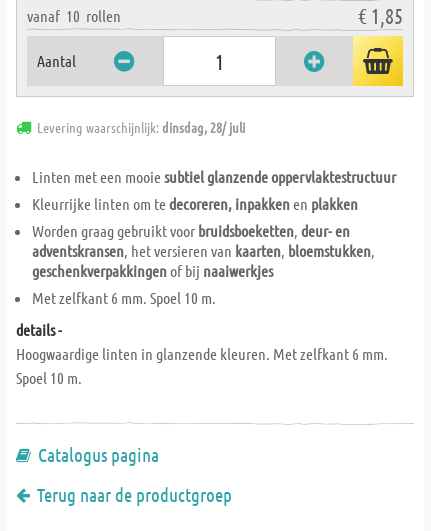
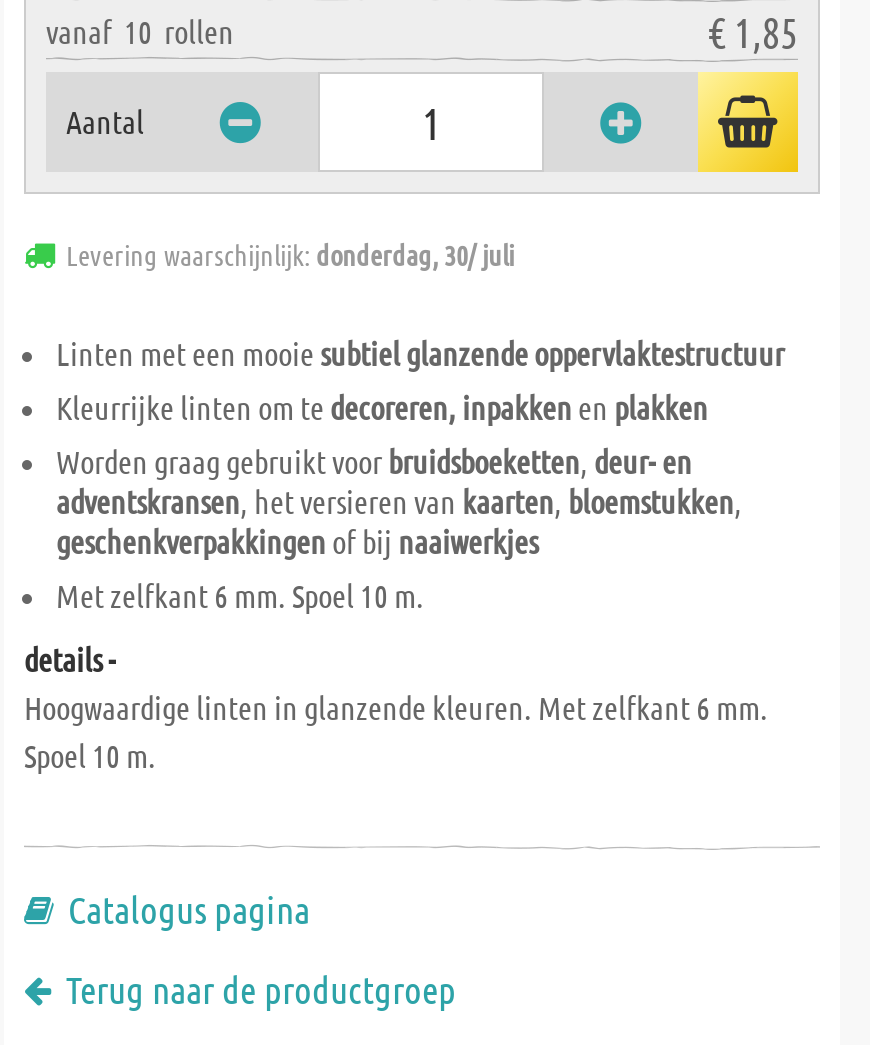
[37,118,245,136] Levering waarschijnlijk: dinsdag, 28/ juli -> [66,236,514,272] Levering waarschijnlijk: donderdag, 30/ juli

